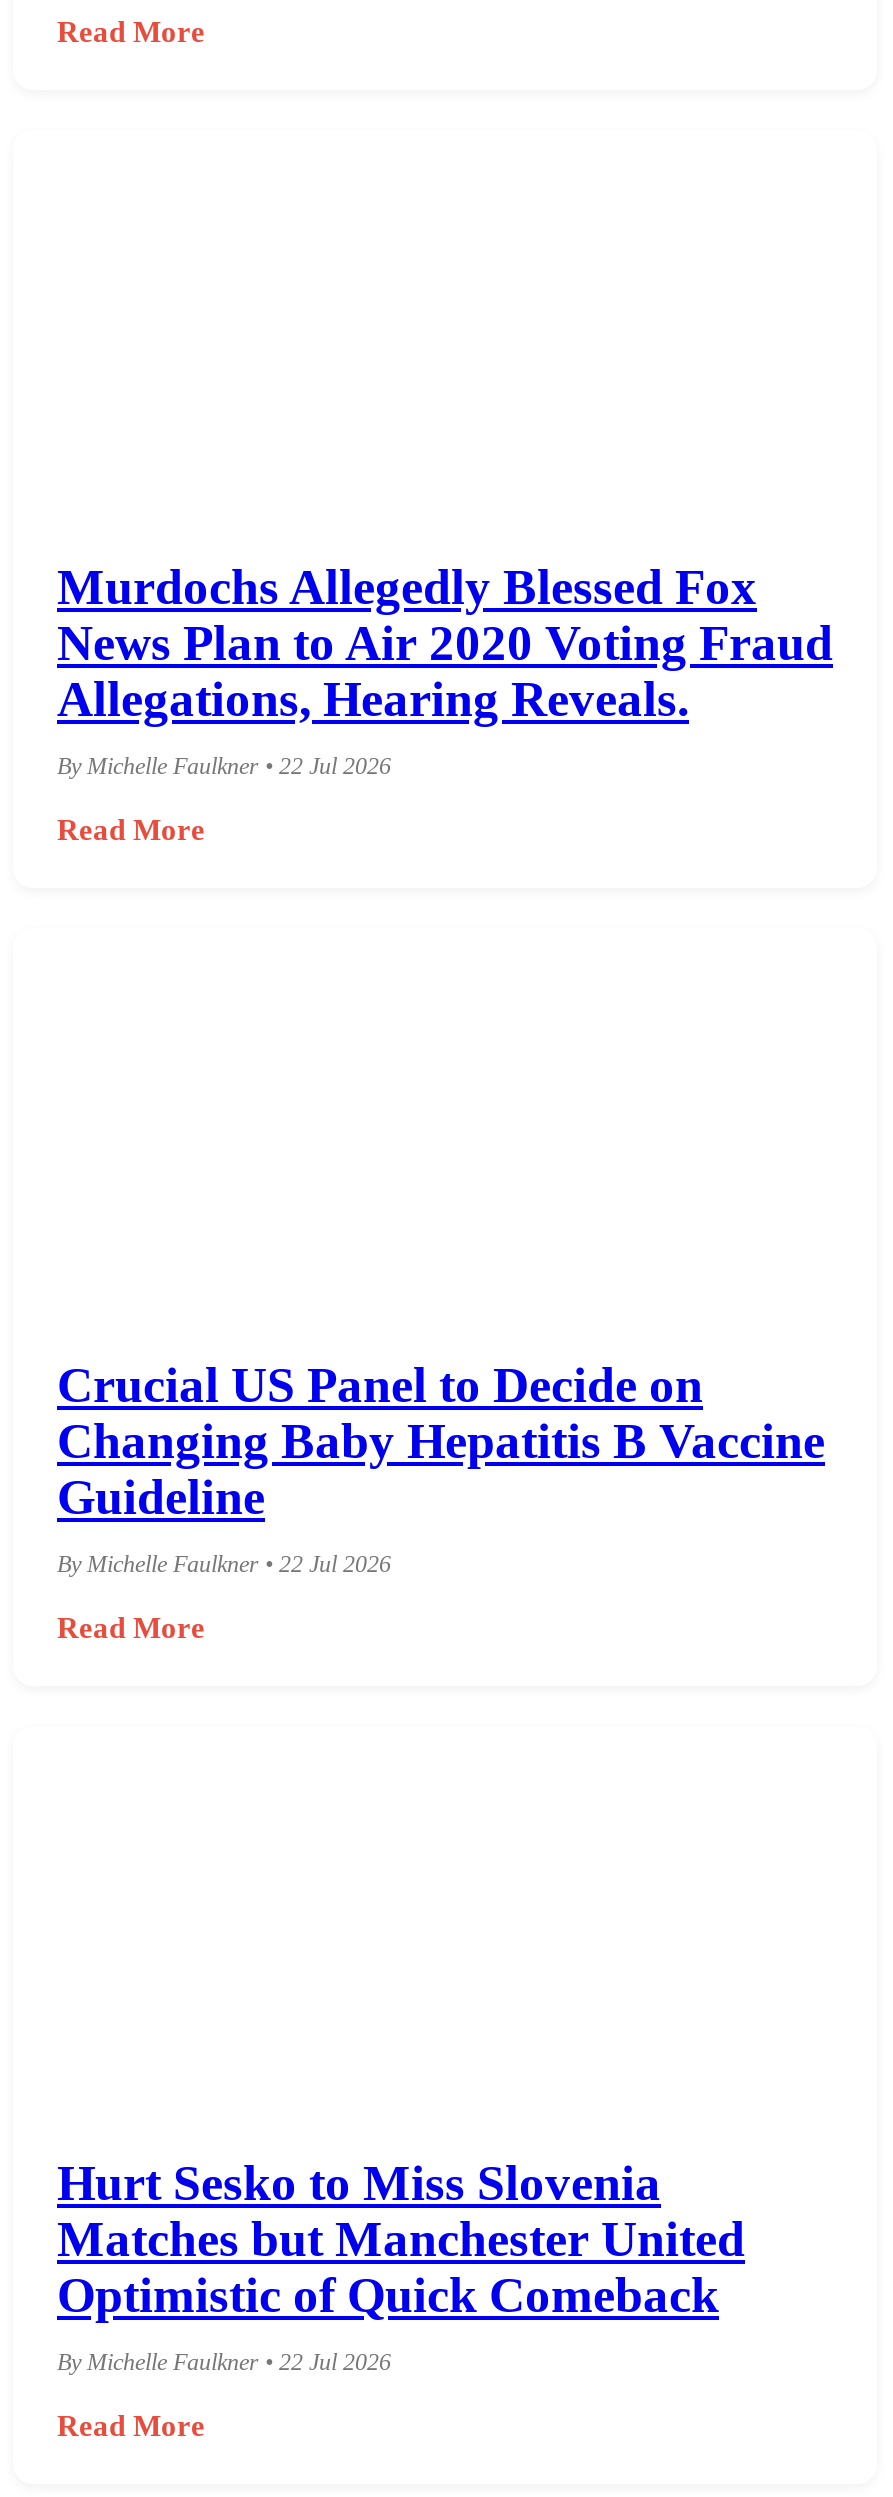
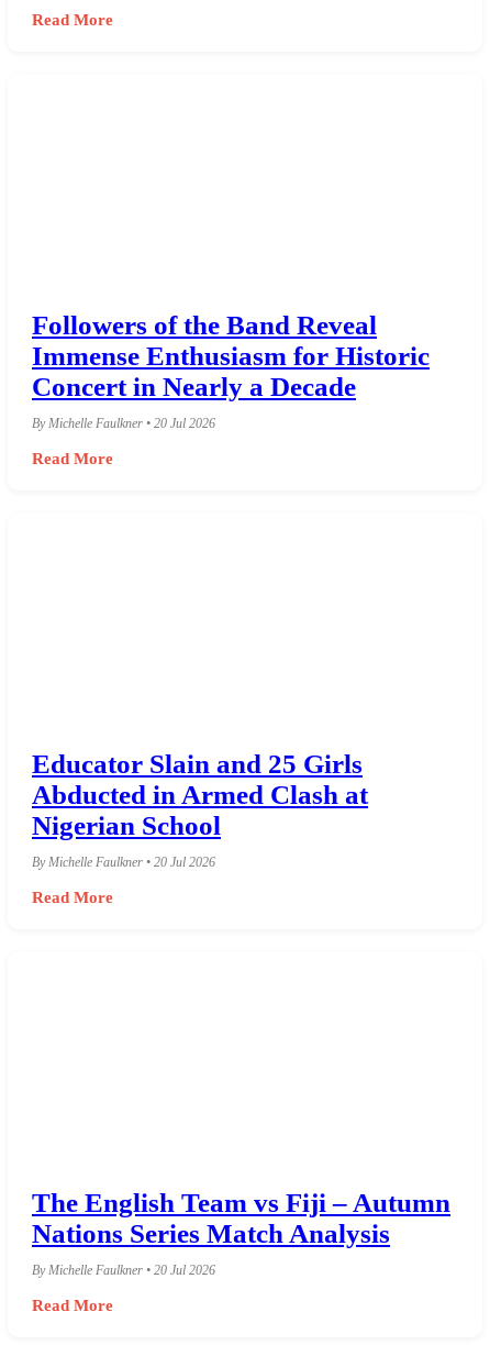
[57,559,833,725] Murdochs Allegedly Blessed Fox | News Plan to Air 2020 Voting Fraud | Allegations, Hearing Reveals. -> [32,310,430,401] Followers of the Band Reveal | Immense Enthusiasm for Historic | Concert in Nearly a Decade
[57,751,391,779] By Michelle Faulkner • 22 Jul 2026 -> [32,415,215,431] By Michelle Faulkner • 20 Jul 2026
[57,1357,825,1523] Crucial US Panel to Decide on | Changing Baby Hepatitis B Vaccine | Guideline -> [32,748,368,840] Educator Slain and 25 Girls | Abducted in Armed Clash at | Nigerian School
[57,1549,391,1577] By Michelle Faulkner • 22 Jul 2026 -> [32,854,215,869] By Michelle Faulkner • 20 Jul 2026
[57,2155,745,2321] Hurt Sesko to Miss Slovenia | Matches but Manchester United | Optimistic of Quick Comeback -> [32,1187,450,1248] The English Team vs Fiji – Autumn | Nations Series Match Analysis
[57,2347,391,2375] By Michelle Faulkner • 22 Jul 2026 -> [32,1262,215,1277] By Michelle Faulkner • 20 Jul 2026

